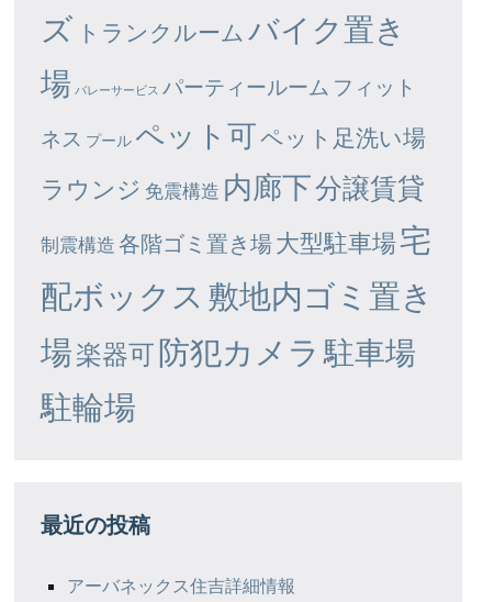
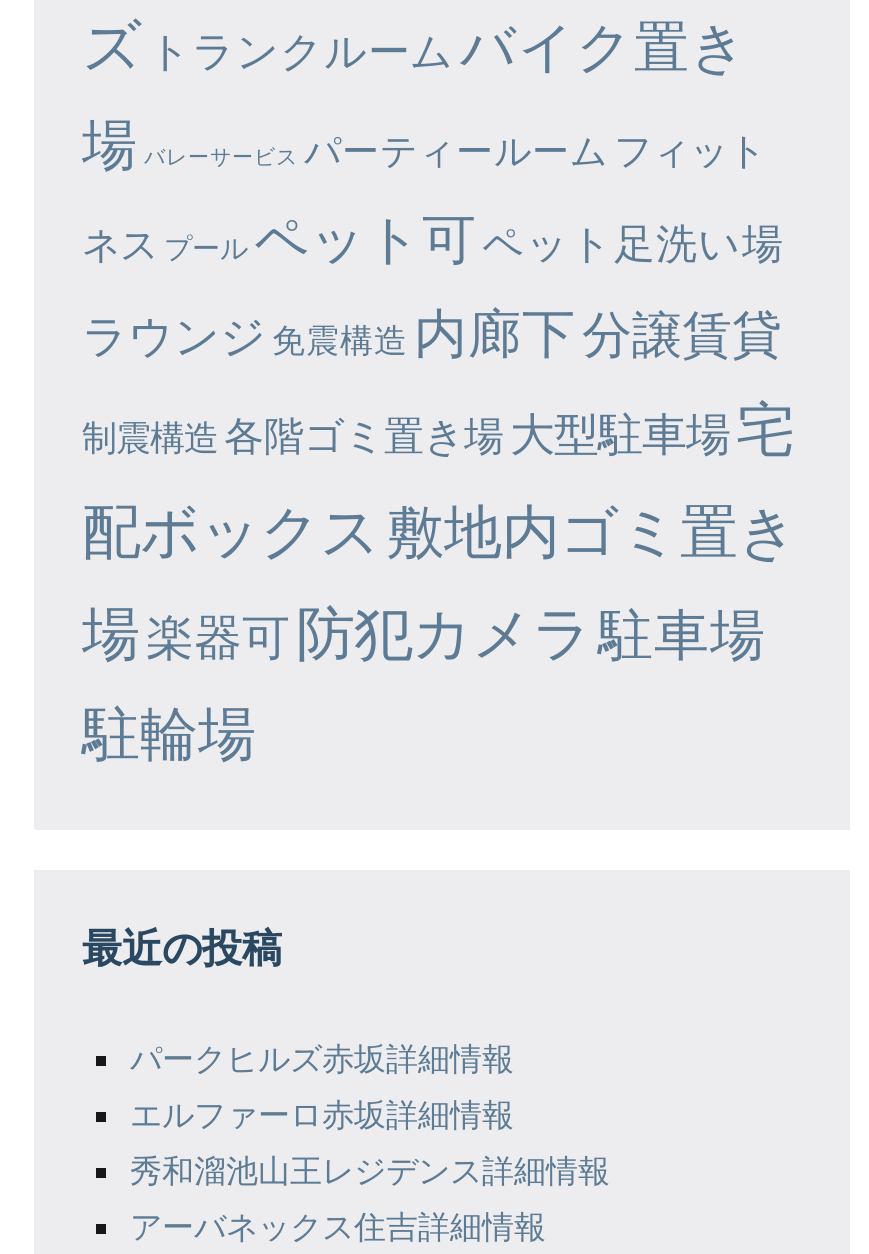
none -> [130,1039,610,1189] パークヒルズ赤坂詳細情報 | エルファーロ赤坂詳細情報 | 秀和溜池山王レジデンス詳細情報

